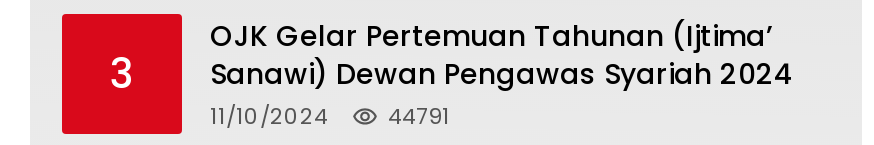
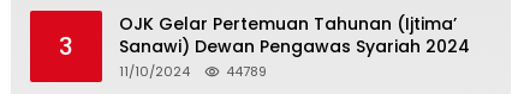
[210,100,450,132] 11/10/2024 44791 -> [119,62,267,81] 11/10/2024 44789

